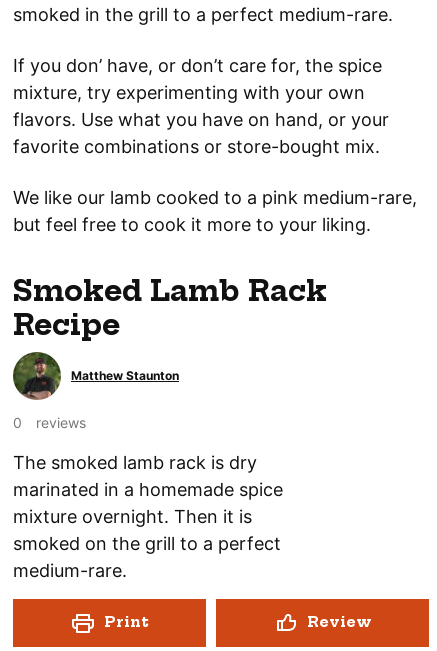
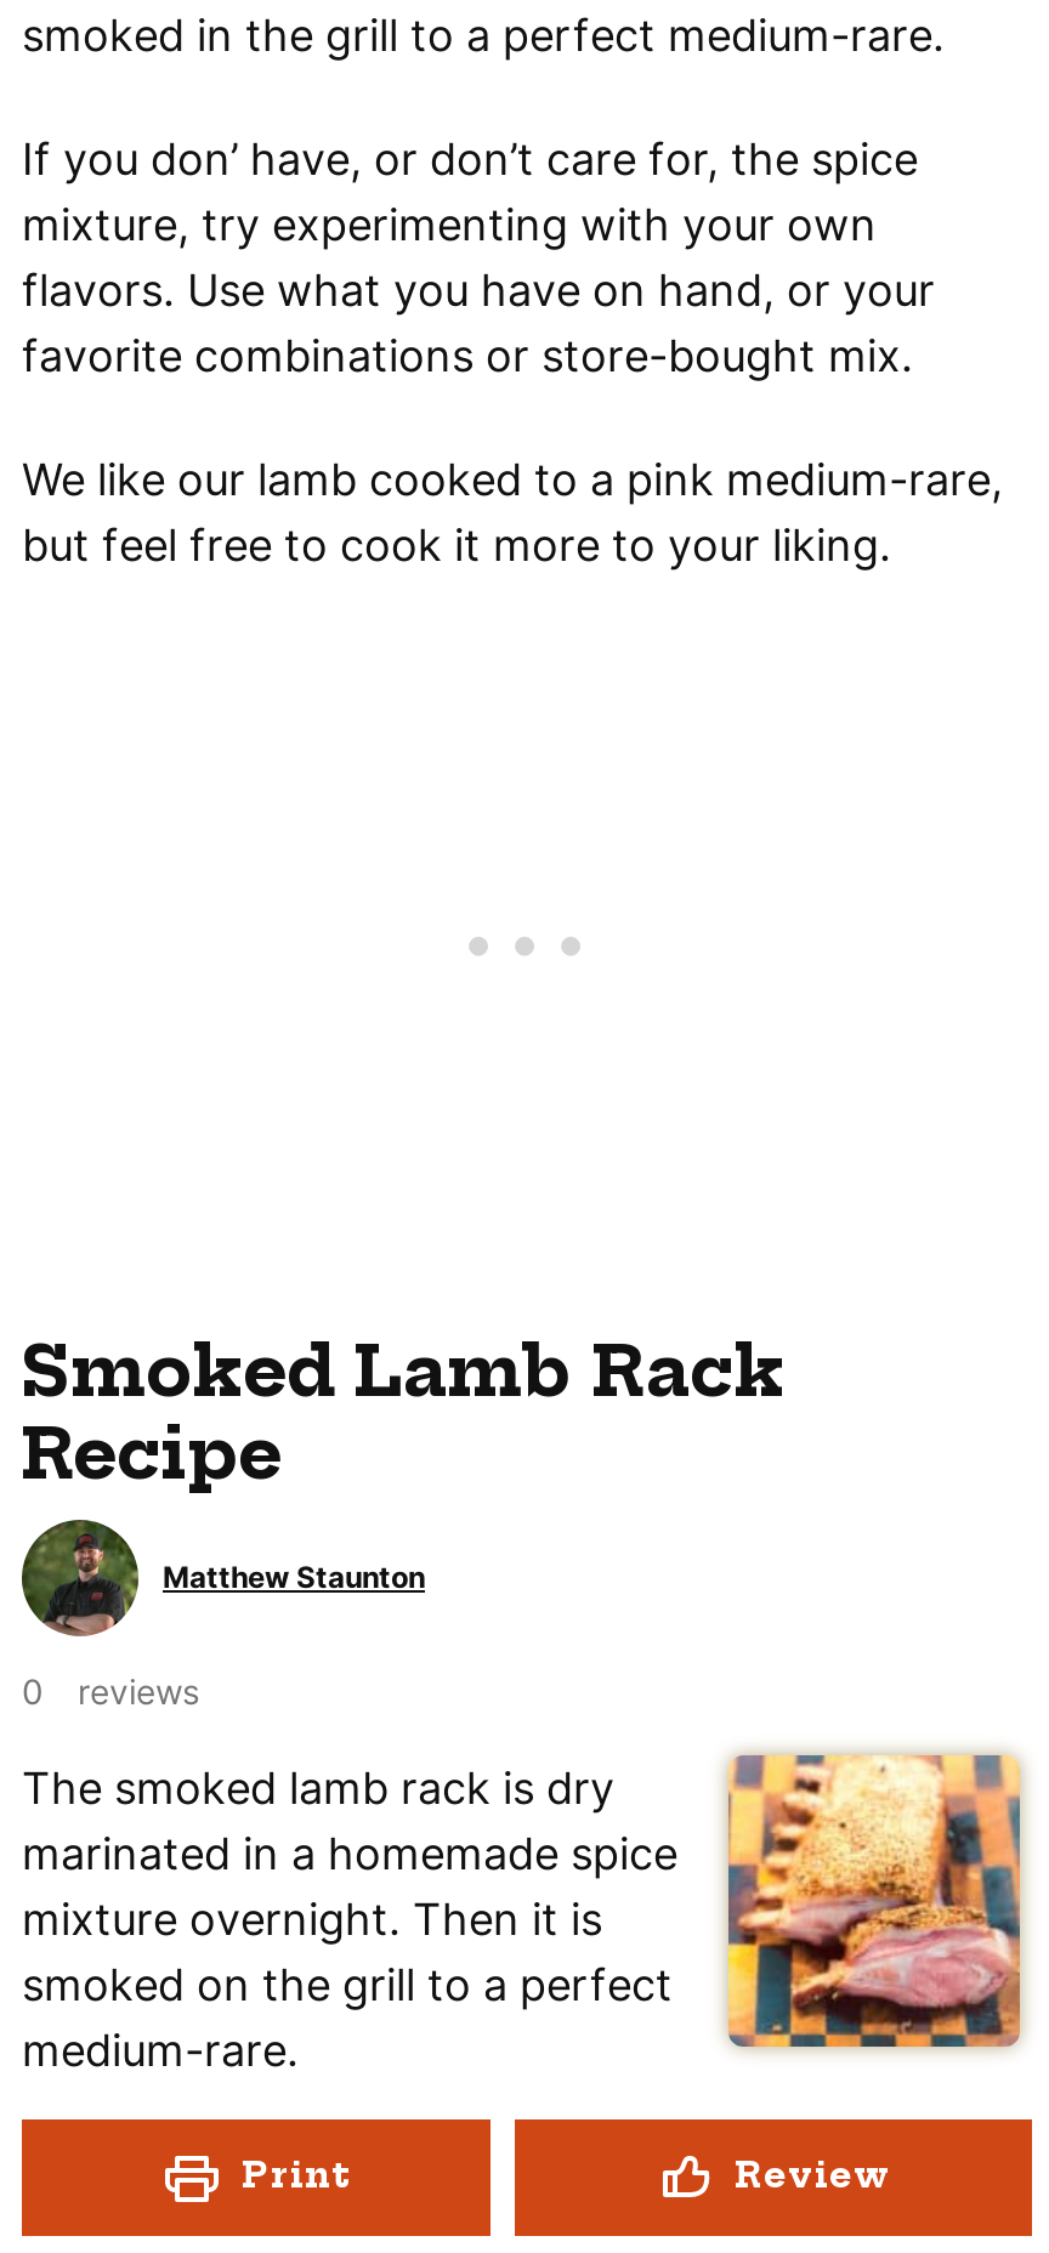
none -> [721,1748,1027,2054] [image]

